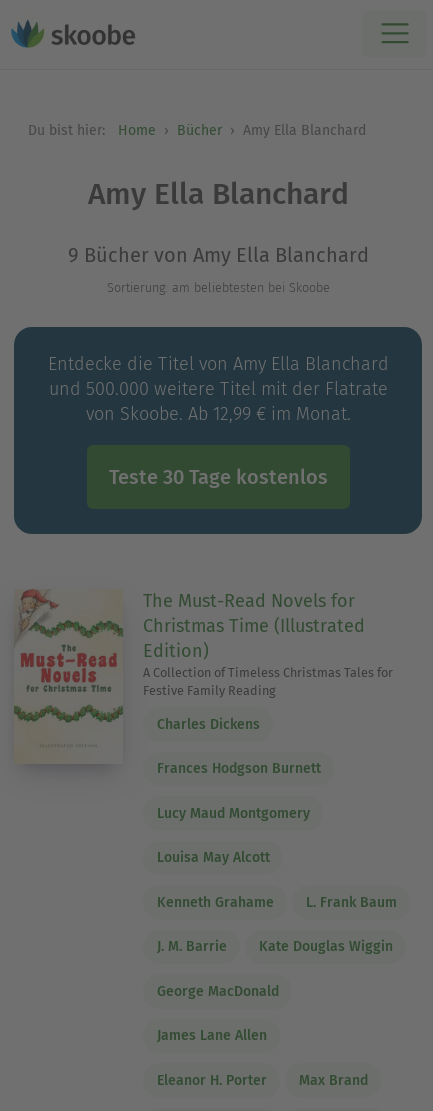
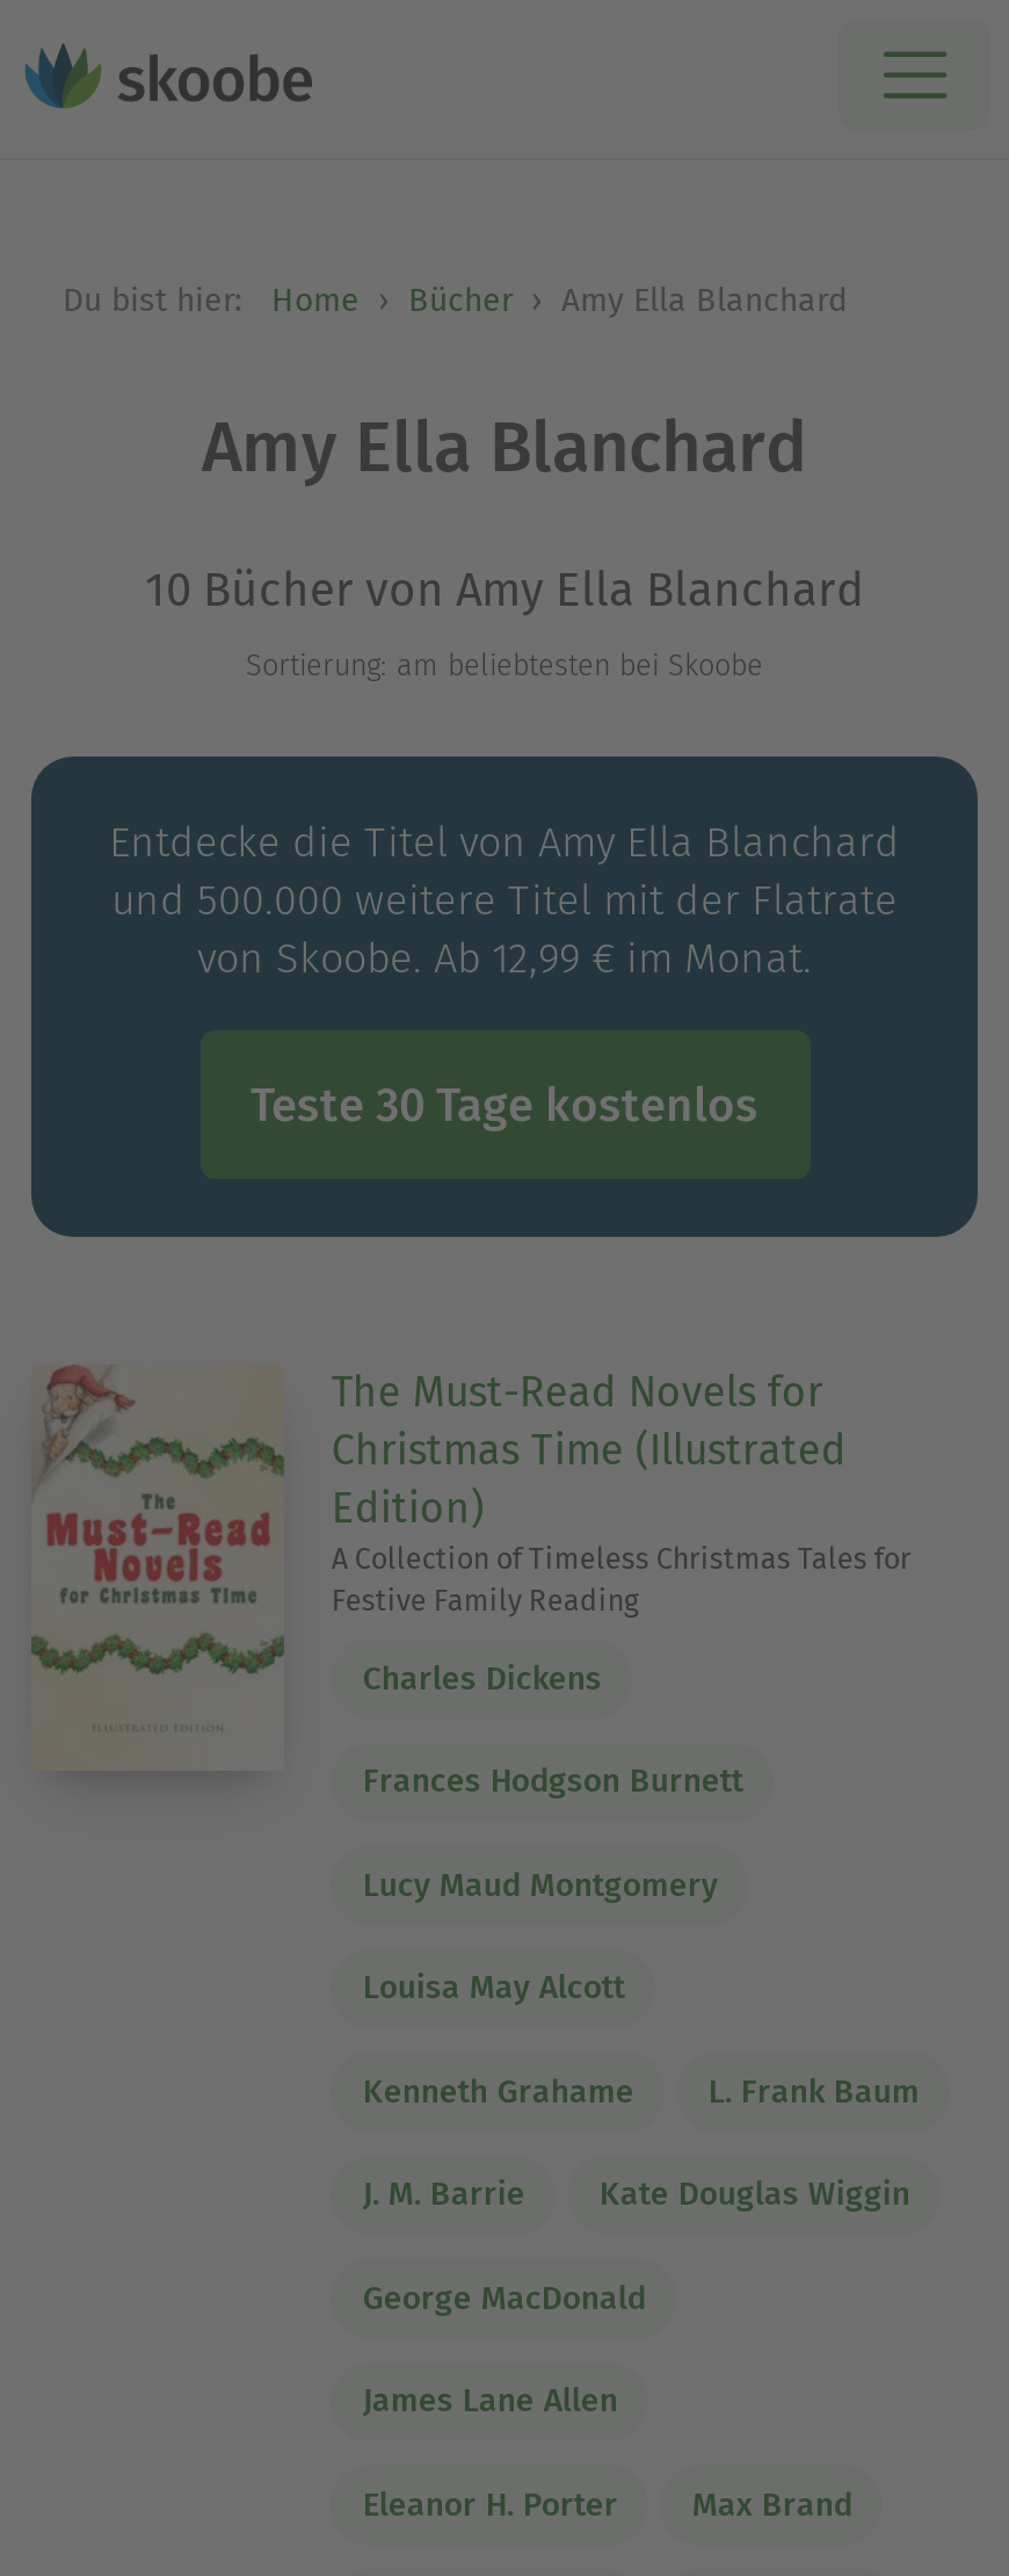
[67,243,368,267] 9 Bücher von Amy Ella Blanchard -> [145,562,864,617] 10 Bücher von Amy Ella Blanchard

